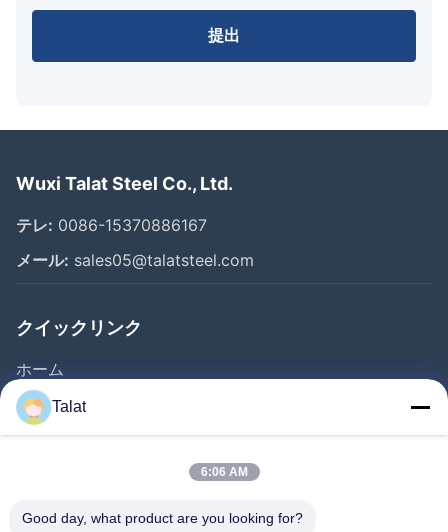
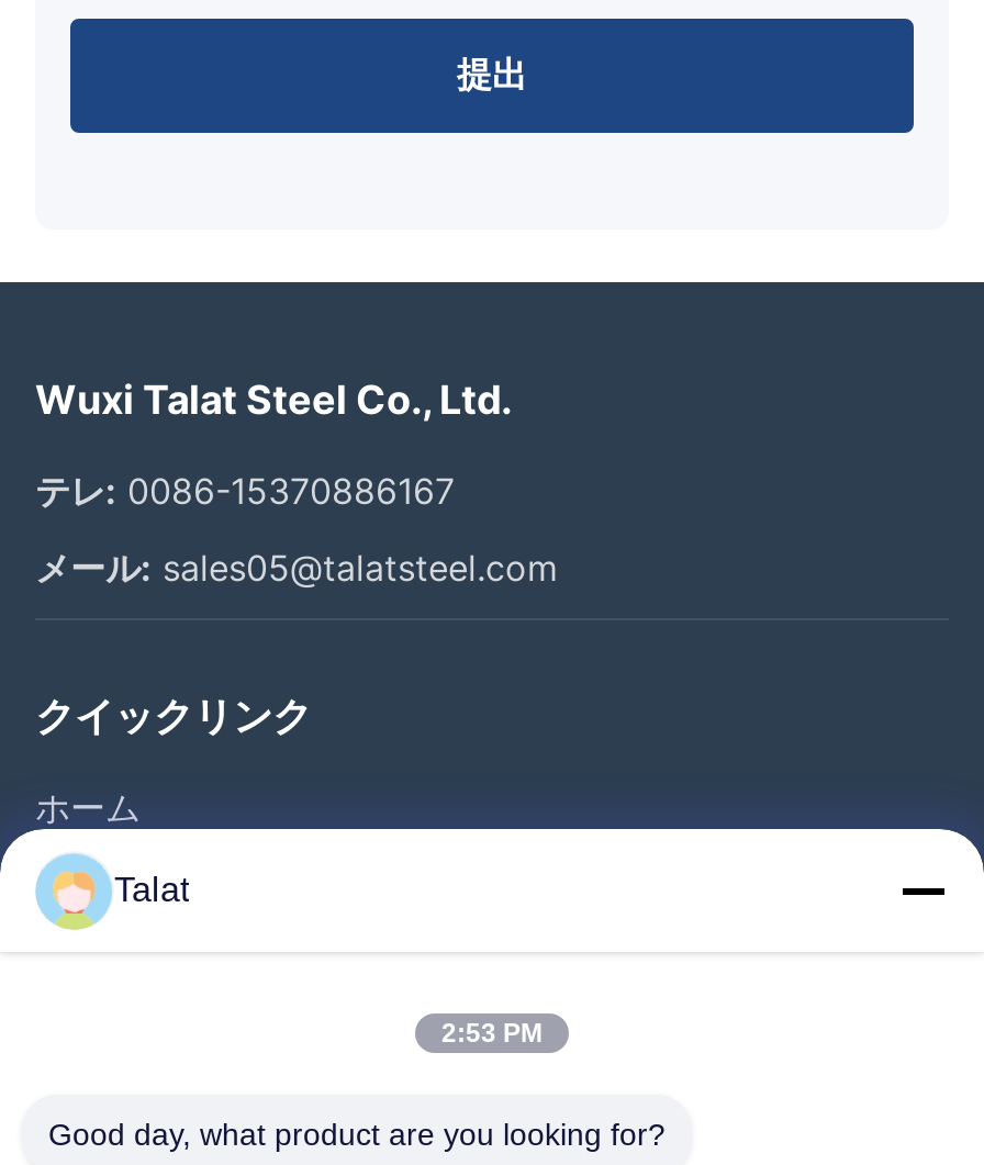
[200,465,247,479] 6:06 AM -> [441,1018,543,1049] 2:53 PM

